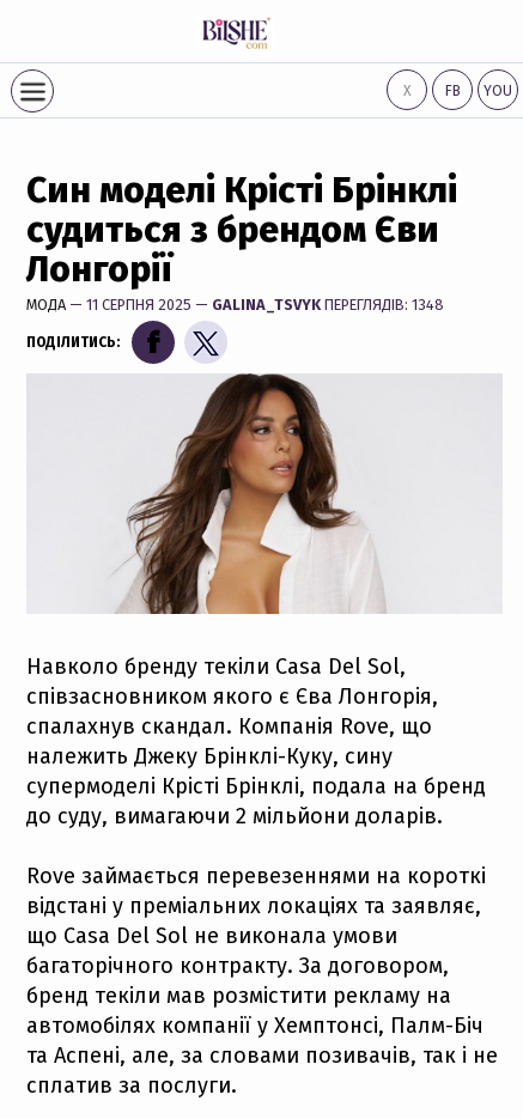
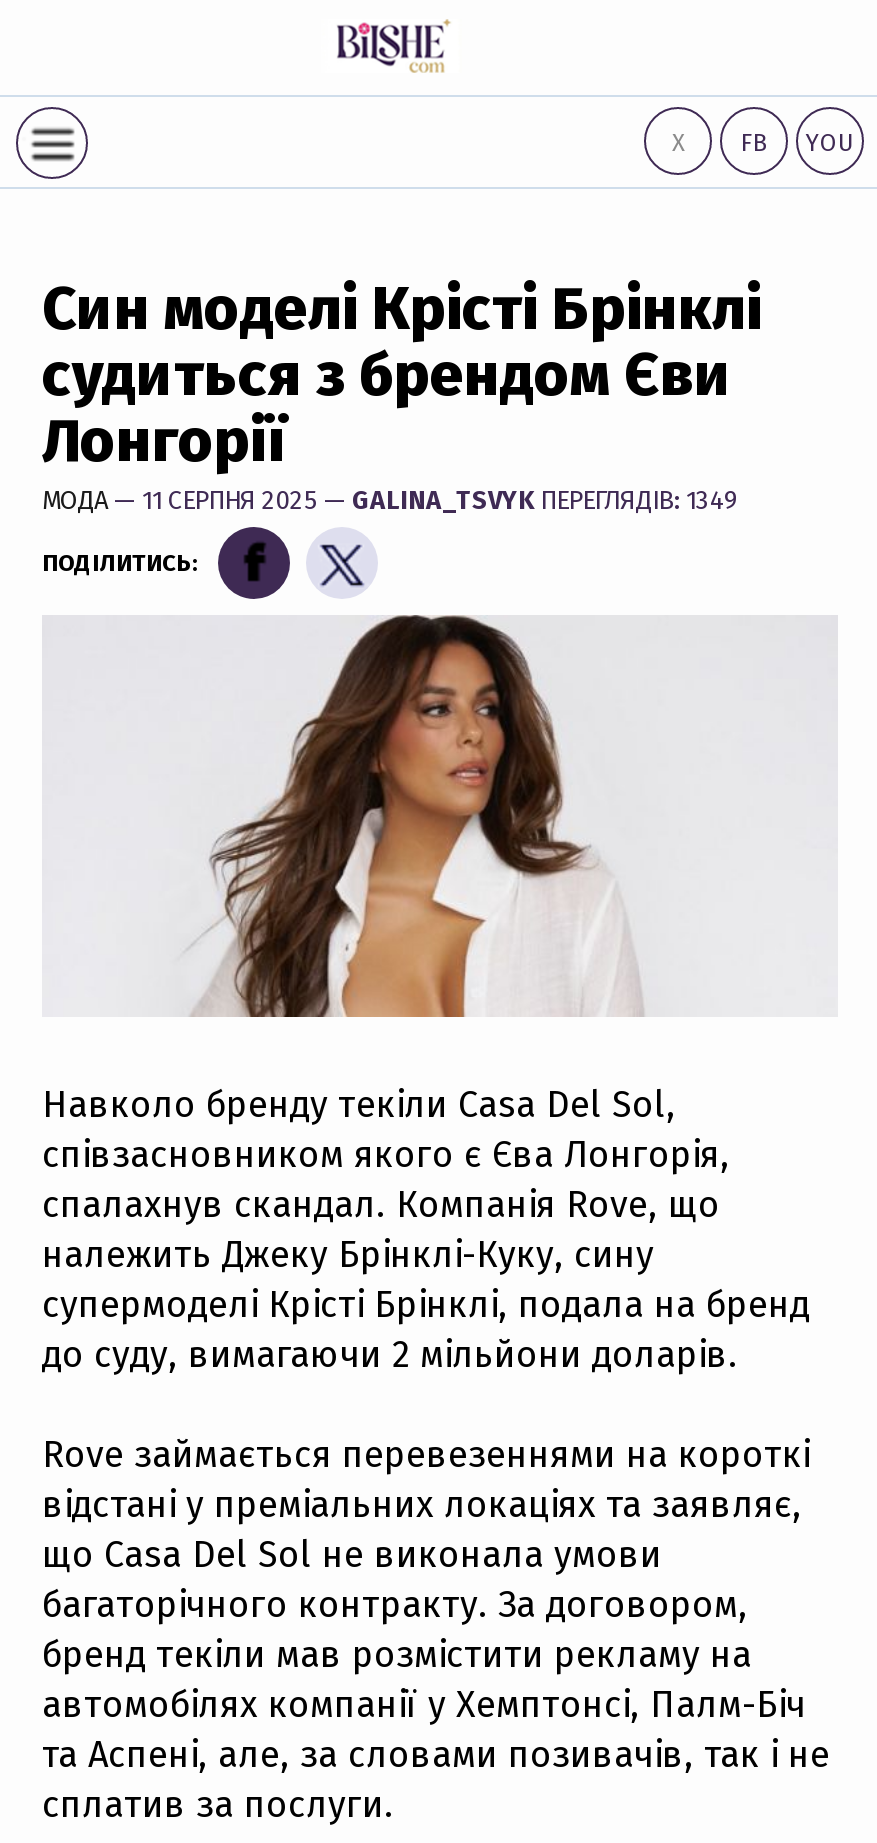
[26,296,444,314] МОДА — 11 СЕРПНЯ 2025 — GALINA_TSVYK ПЕРЕГЛЯДІВ: 1348 -> [42,485,738,515] МОДА — 11 СЕРПНЯ 2025 — GALINA_TSVYK ПЕРЕГЛЯДІВ: 1349

